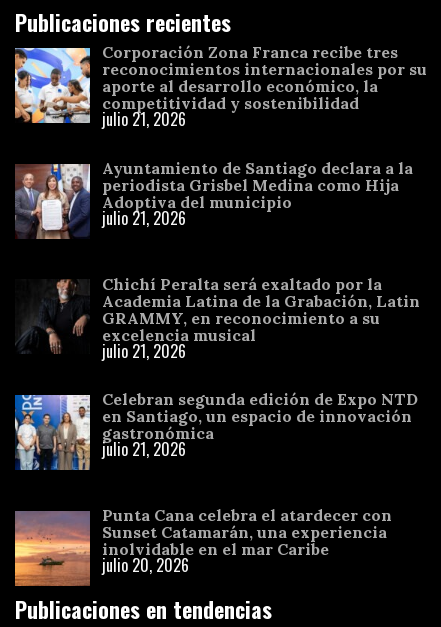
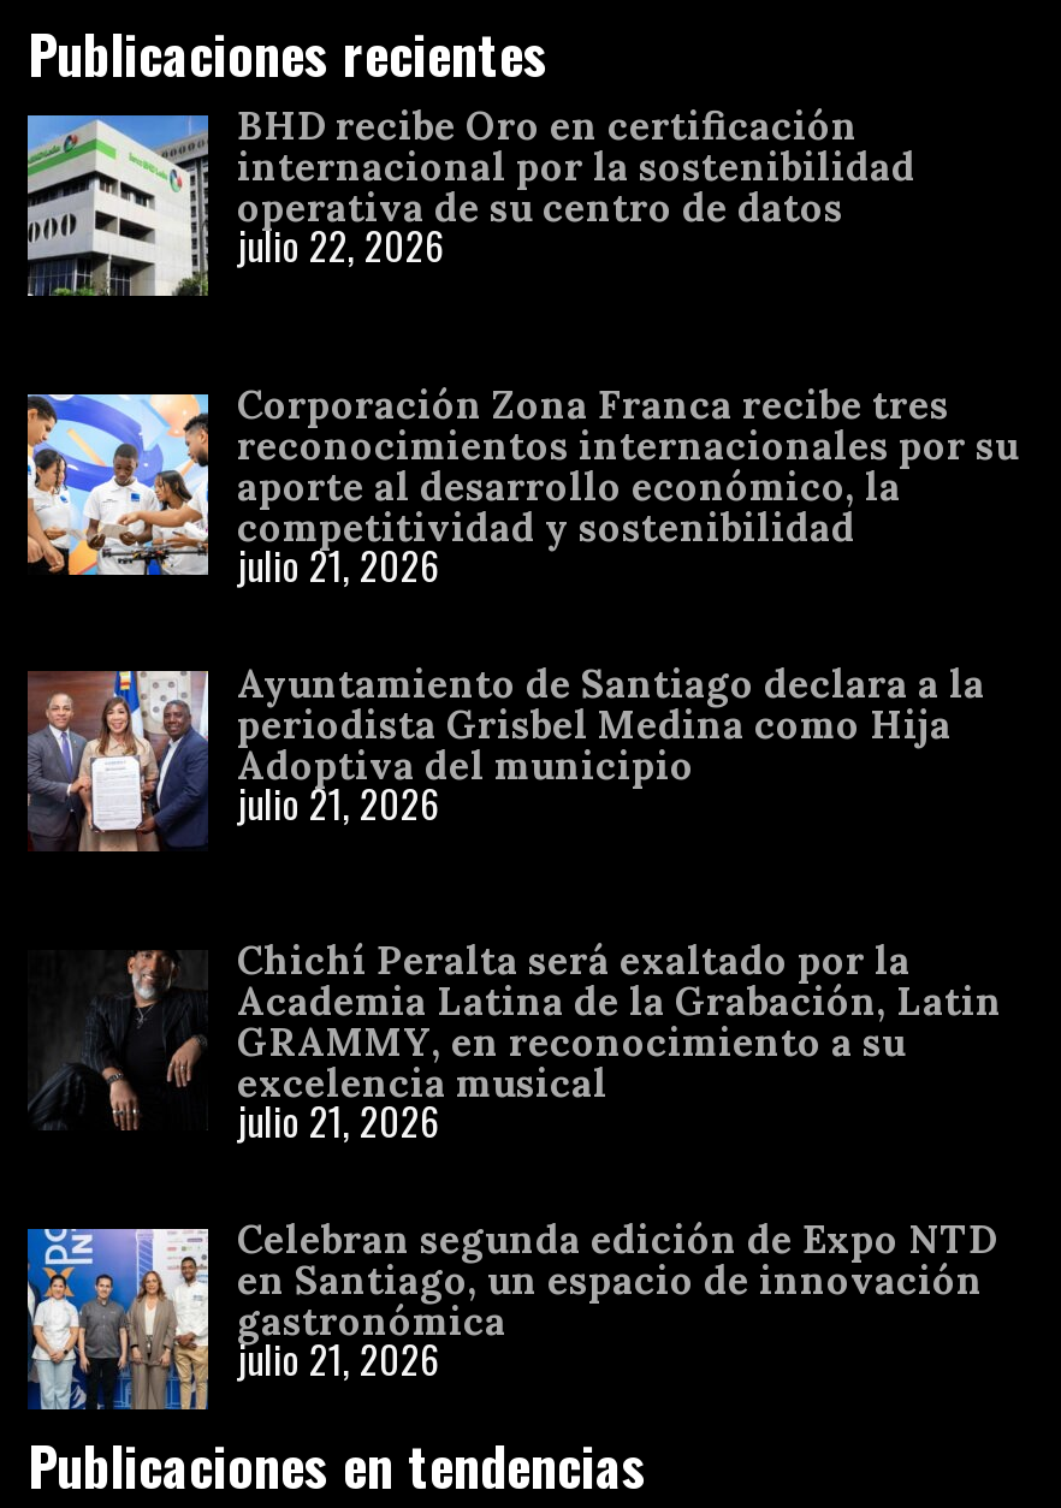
moved [13,42,427,461] -> [23,380,1019,1388]: [image] | Corporación Zona Franca recibe tres | reconocimientos internacionales por su | ... | gastronómica | julio 21, 2026
none -> [25,101,915,298] [image] | BHD recibe Oro en certificación | internacional por la sostenibilidad | operativa de su centro de datos | julio 22, 2026
[14,505,392,587] [image] | Punta Cana celebra el atardecer con | Sunset Catamarán, una experiencia | inolvidable en el mar Caribe | julio 20, 2026 -> none

